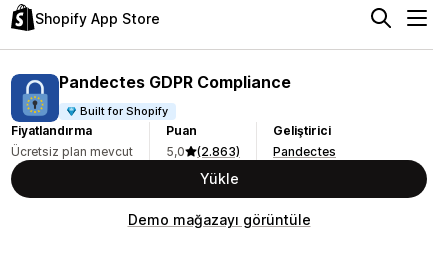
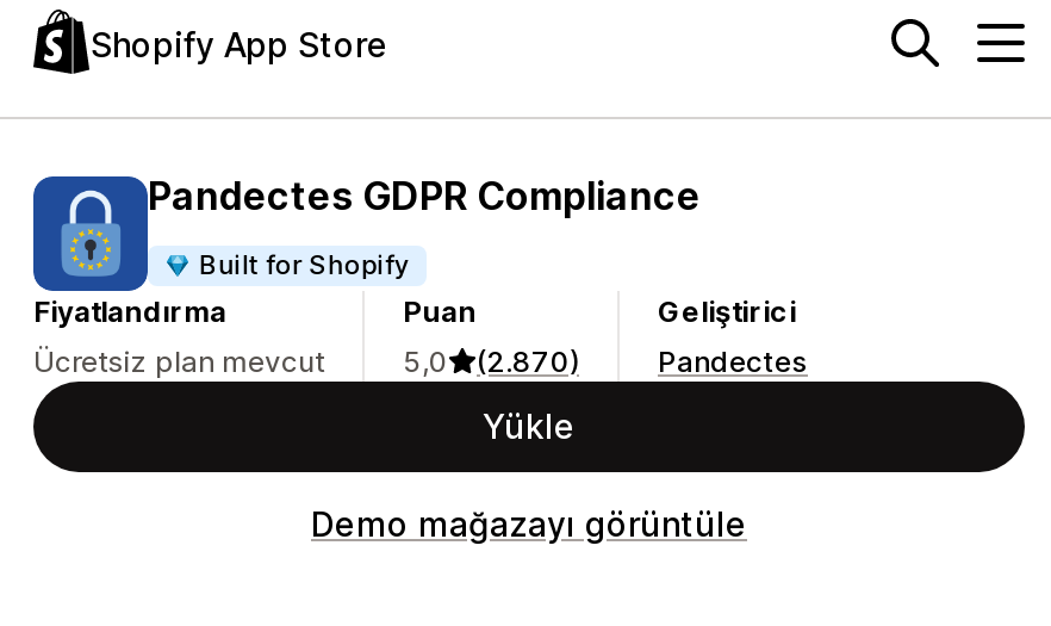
[166,144,240,159] 5,0 (2.863) -> [403,343,579,379] 5,0 (2.870)

